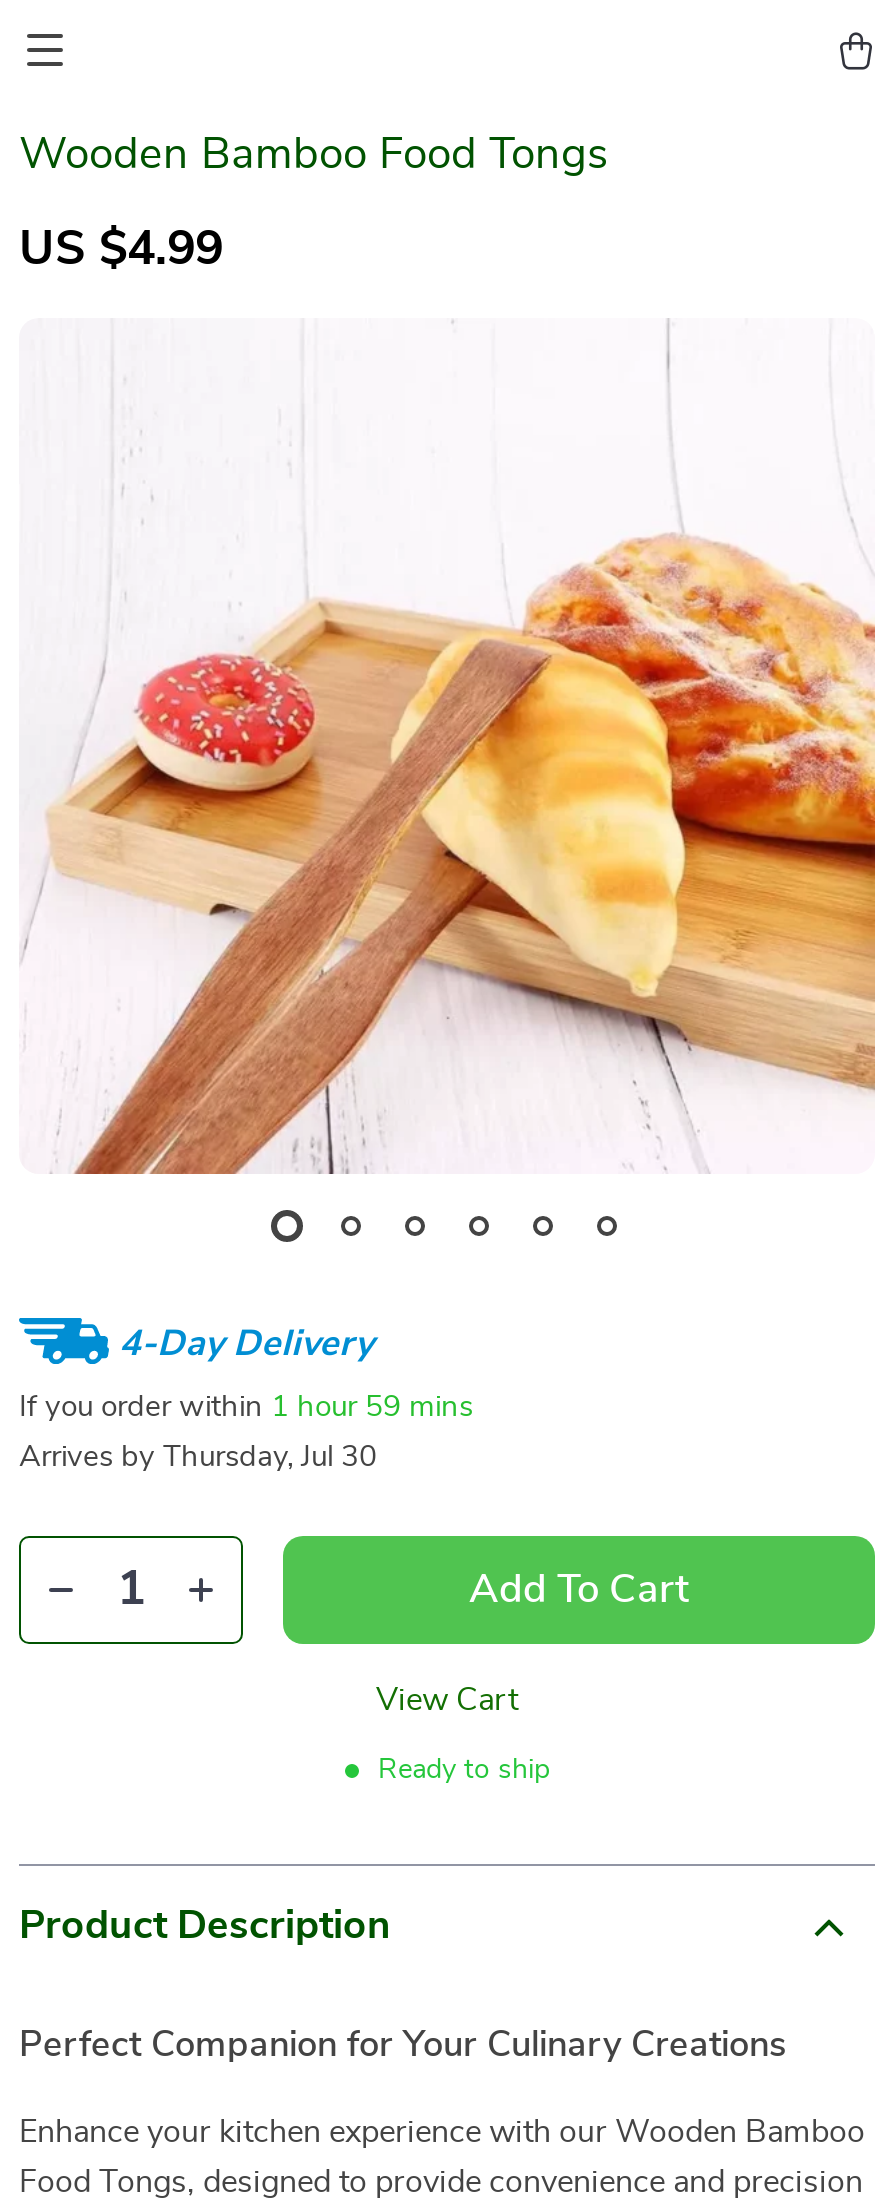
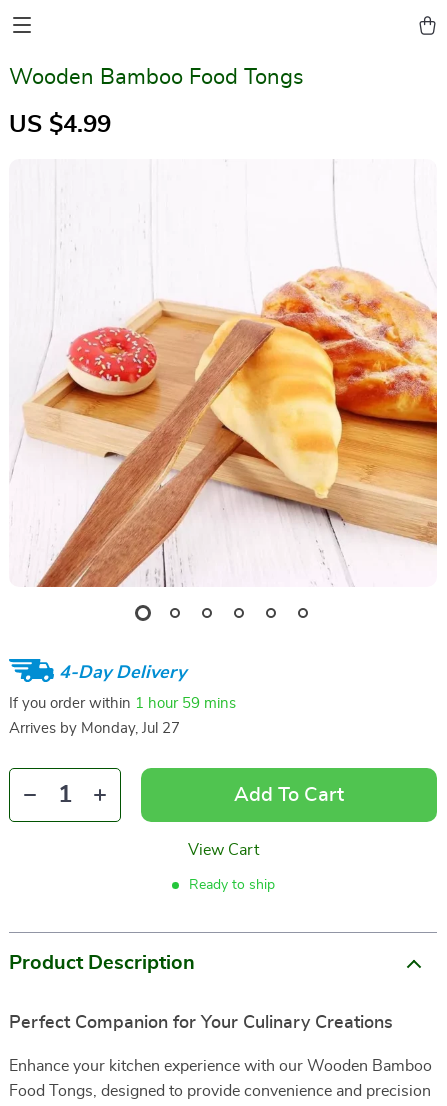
[19,1442,377,1472] Arrives by Thursday, Jul 30 -> [9,721,180,736] Arrives by Monday, Jul 27

